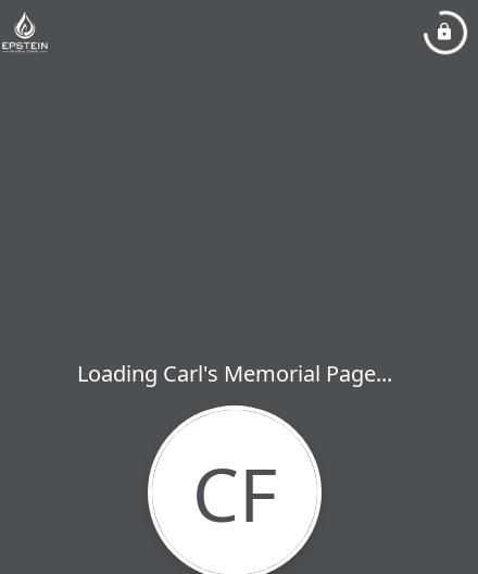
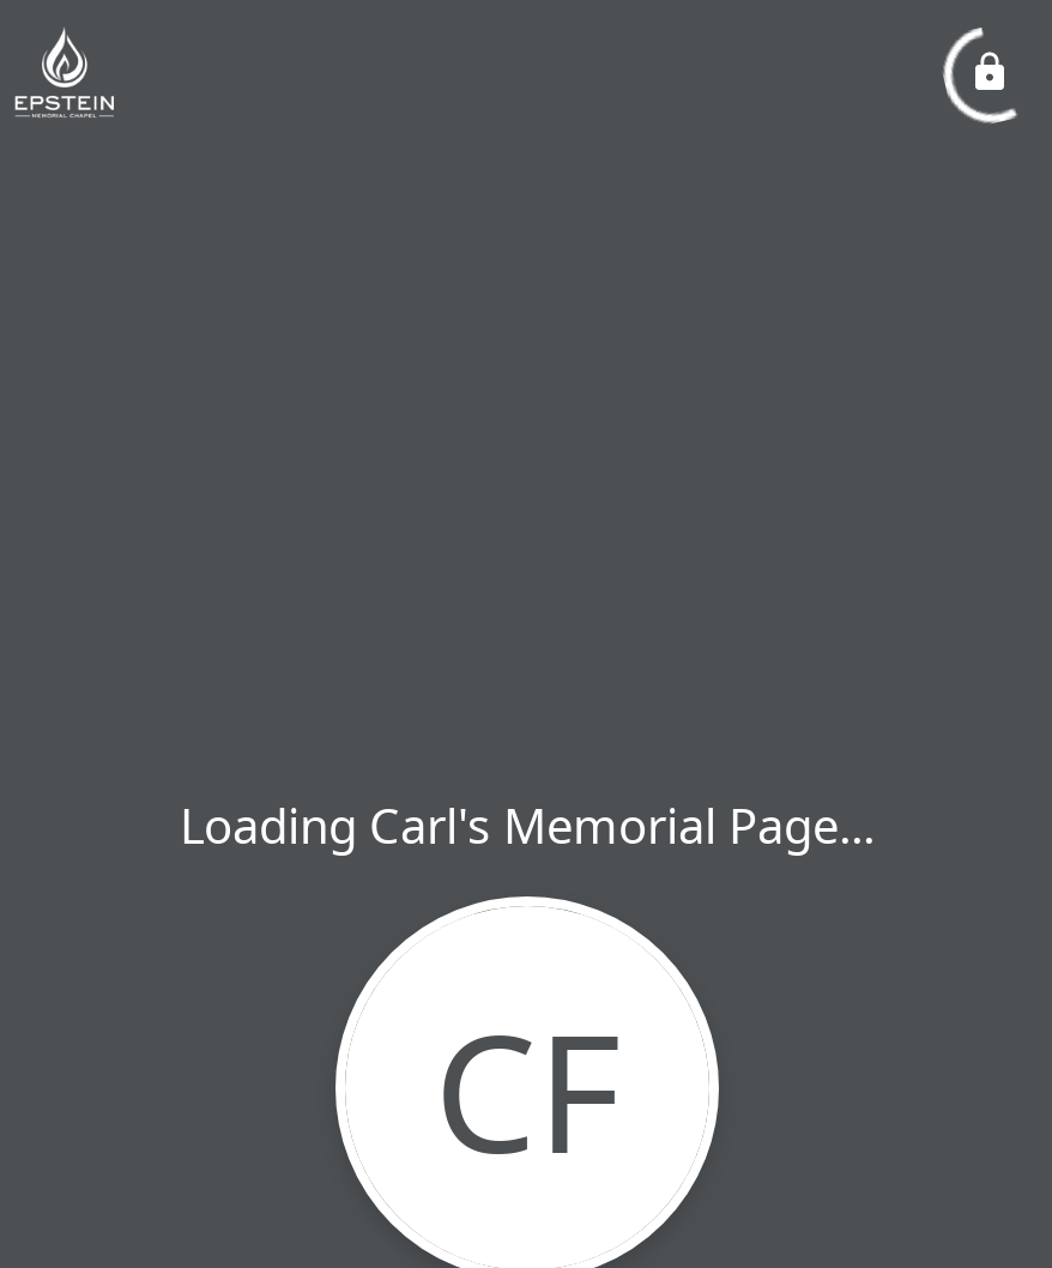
[424,10,468,51] [image] -> [942,26,1040,113] [image]

